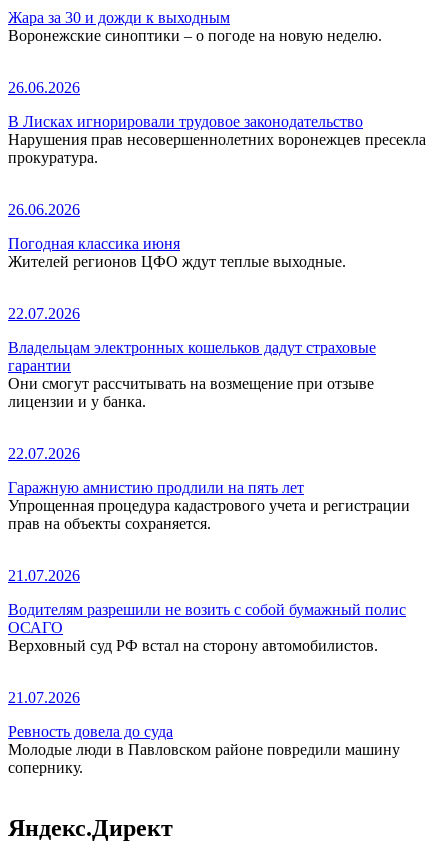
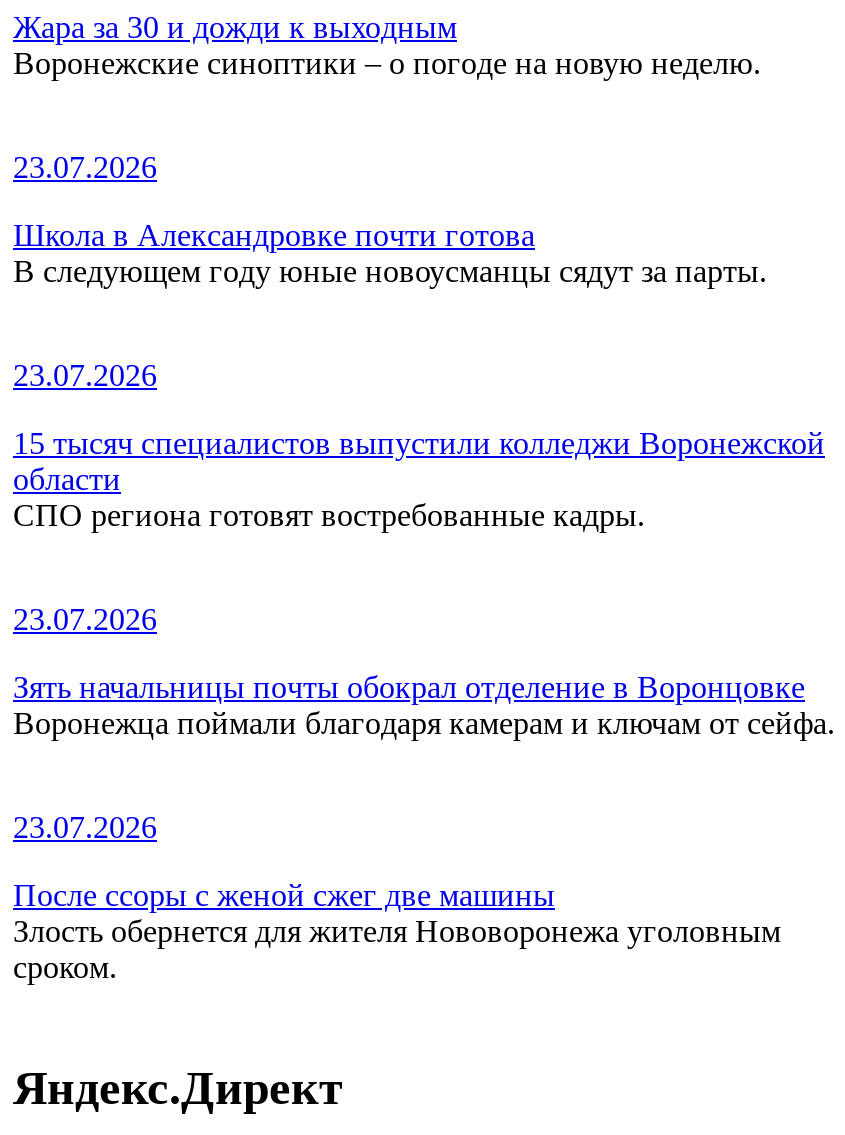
[8,79,426,776] 26.06.2026 | В Лисках игнорировали трудовое законодательство | Нарушения прав несовершеннолетних воронежцев пресекла | прокуратура. | 26.06.2026 | Погодная классика июня | Жителей регионов ЦФО ждут теплые выходные. | 22.07.2026 | Владельцам электронных кошельков дадут страховые | гарантии | Они смогут рассчитывать на возмещение при отзыве | лицензии и у банка. | 22.07.2026 | Гаражную амнистию продлили на пять лет | Упрощенная процедура кадастрового учета и регистрации | прав на объекты сохраняется. | 21.07.2026 | Водителям разрешили не возить с собой бумажный полис | ОСАГО | Верховный суд РФ встал на сторону автомобилистов. | 21.07.2026 | Ревность довела до суда | Молодые люди в Павловском районе повредили машину | сопернику. -> [13,149,835,983] 23.07.2026 | Школа в Александровке почти готова | В следующем году юные новоусманцы сядут за парты. | 23.07.2026 | 15 тысяч специалистов выпустили колледжи Воронежской | области | СПО региона готовят востребованные кадры. | 23.07.2026 | Зять начальницы почты обокрал отделение в Воронцовке | Воронежца поймали благодаря камерам и ключам от сейфа. | 23.07.2026 | После ссоры с женой сжег две машины | Злость обернется для жителя Нововоронежа уголовным | сроком.

